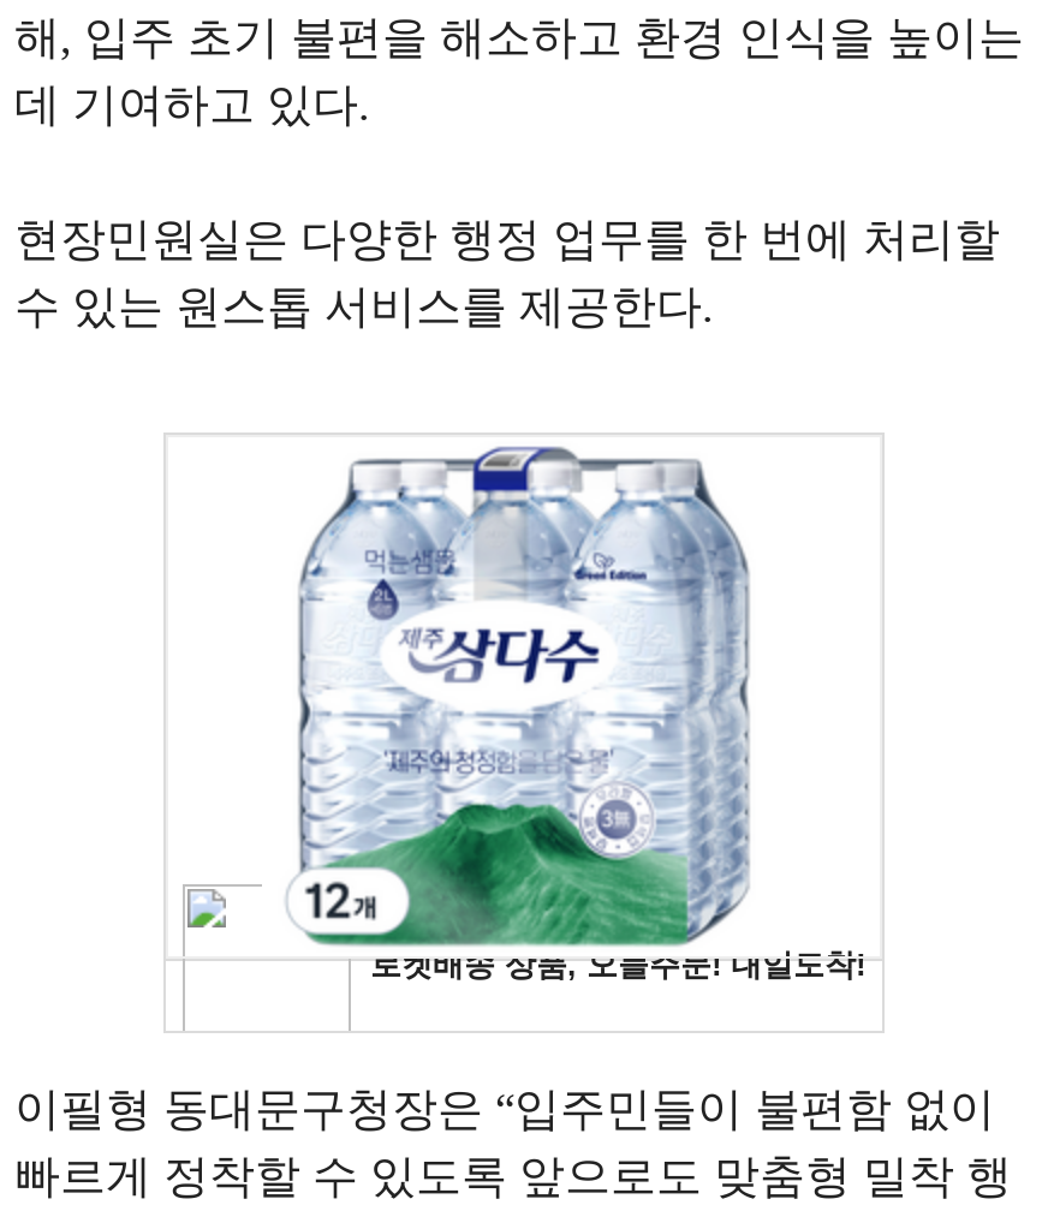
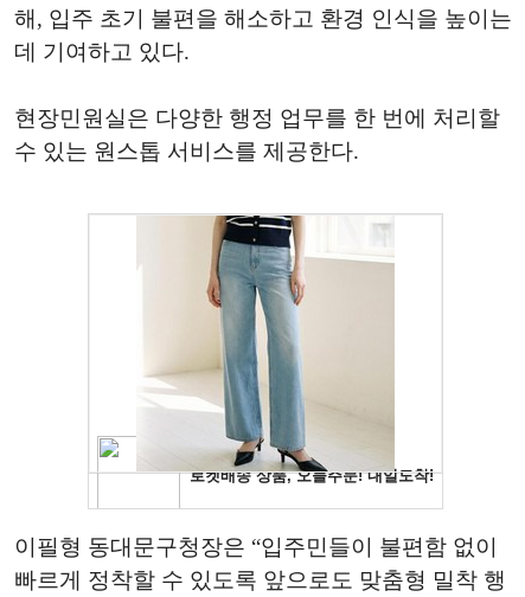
[264,437,786,959] [image] -> [137,214,396,473] [image]

